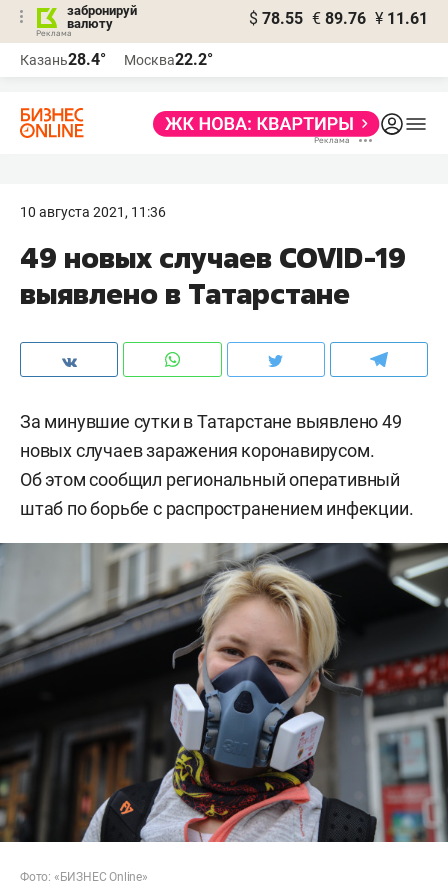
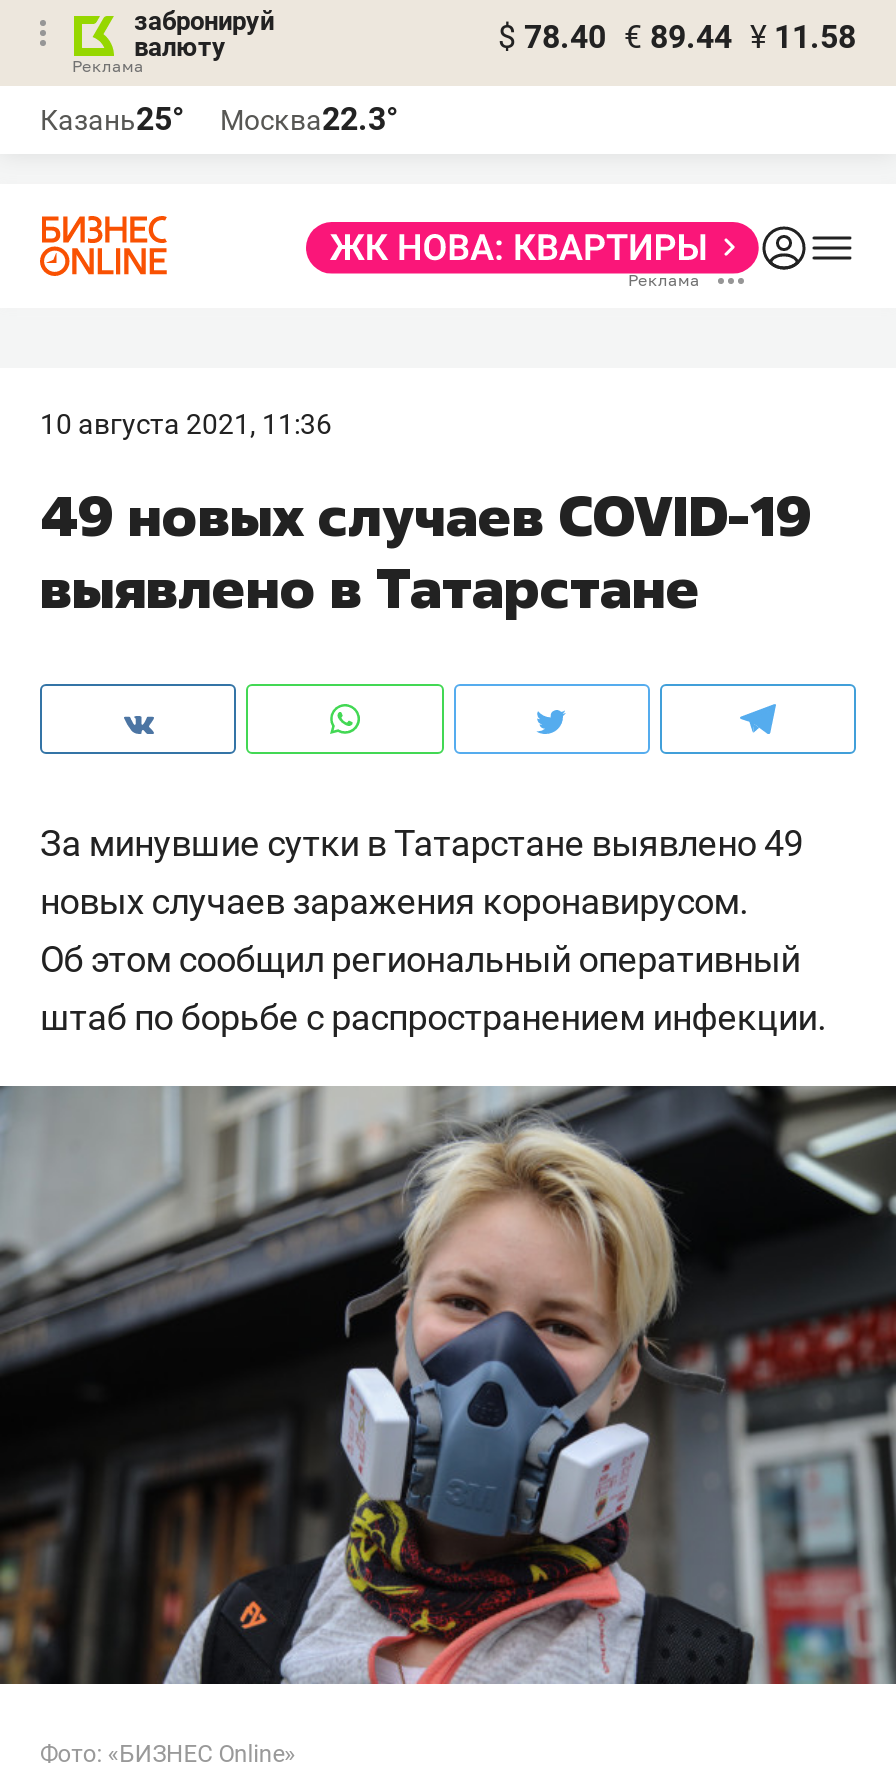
[249,9,428,28] $ 78.55 € 89.76 ¥ 11.61 -> [498,18,856,56] $ 78.40 € 89.44 ¥ 11.58
[20,50,106,69] Казань28.4° -> [40,100,184,138] Казань25°
[124,50,213,69] Москва22.2° -> [220,100,398,138] Москва22.3°

